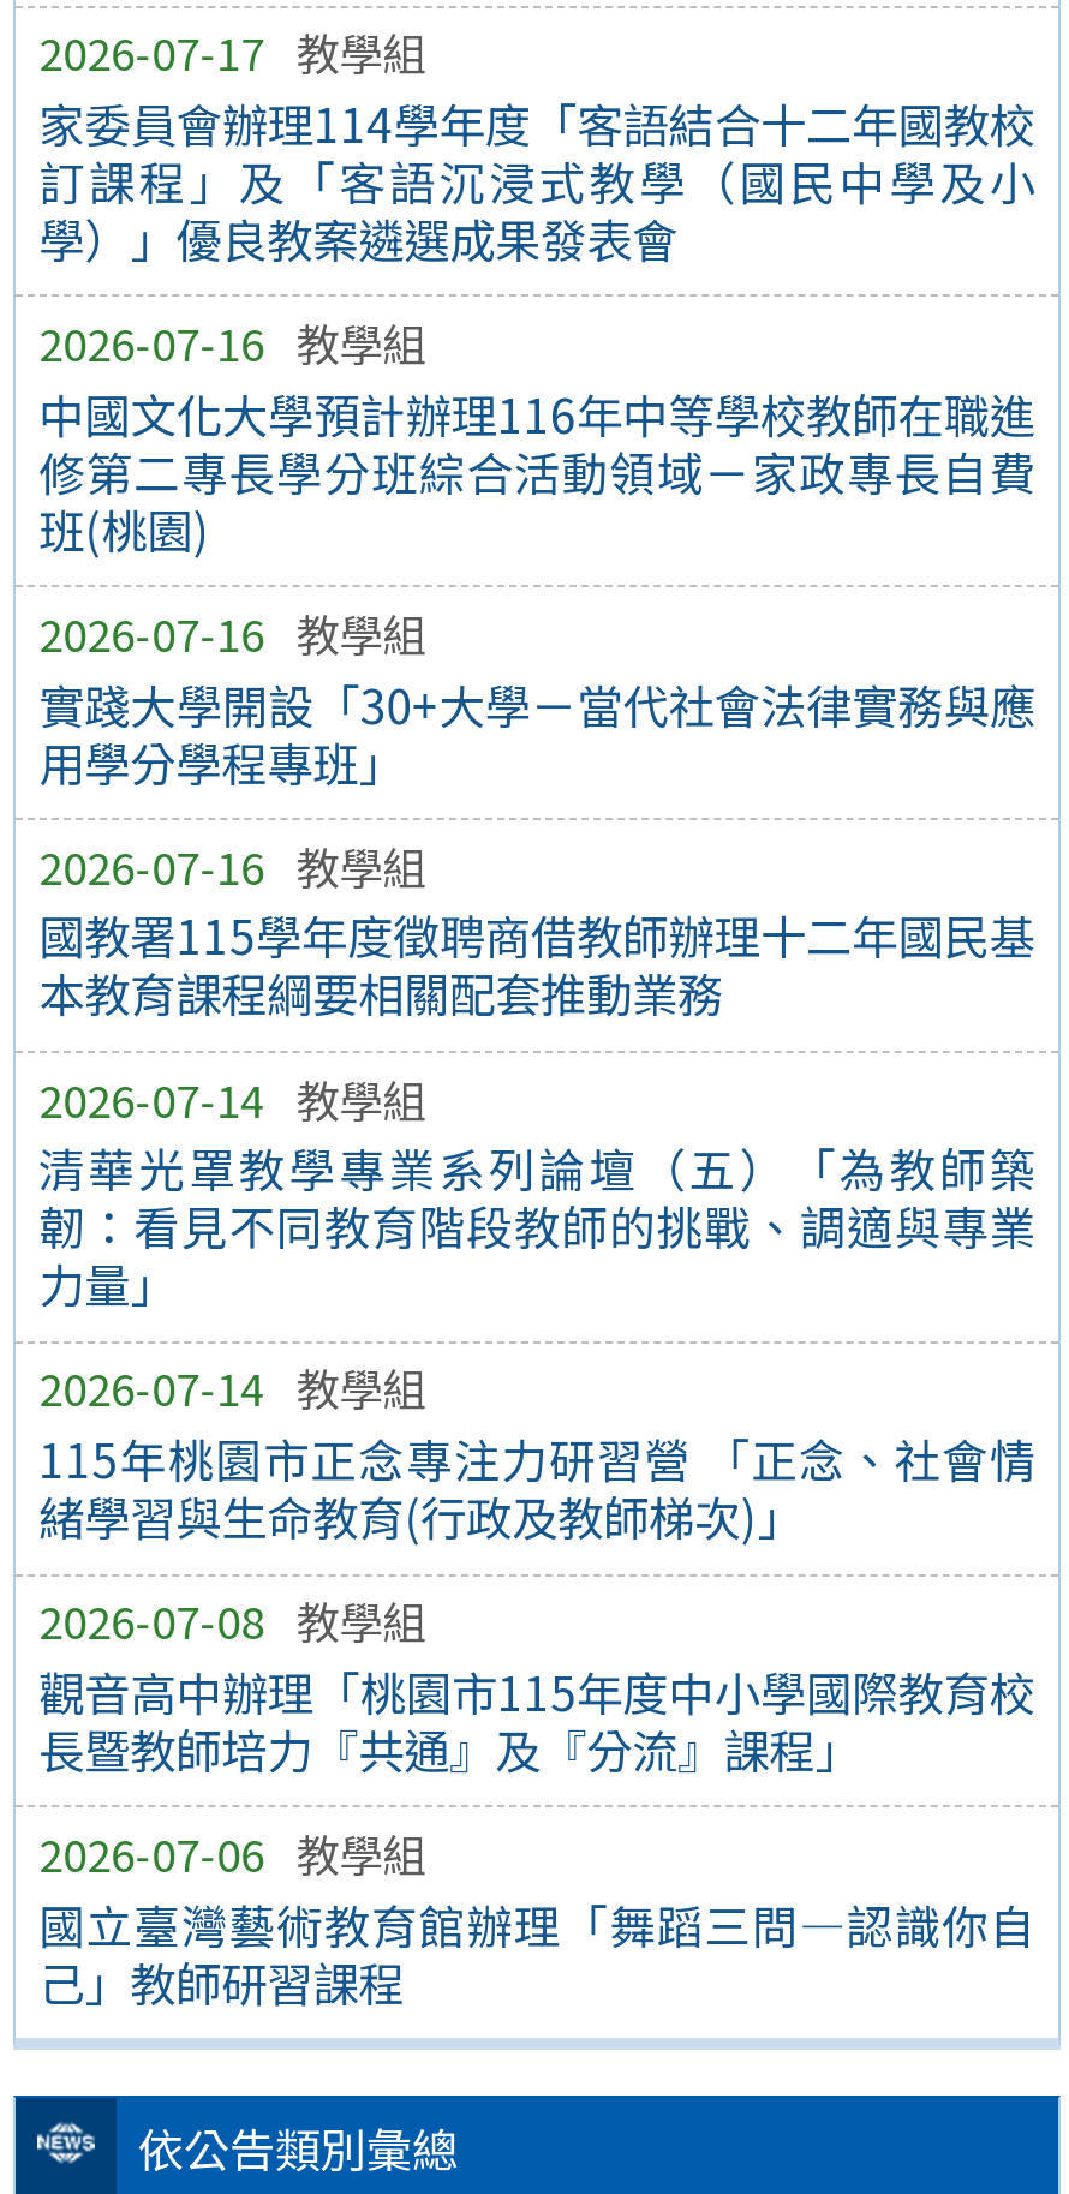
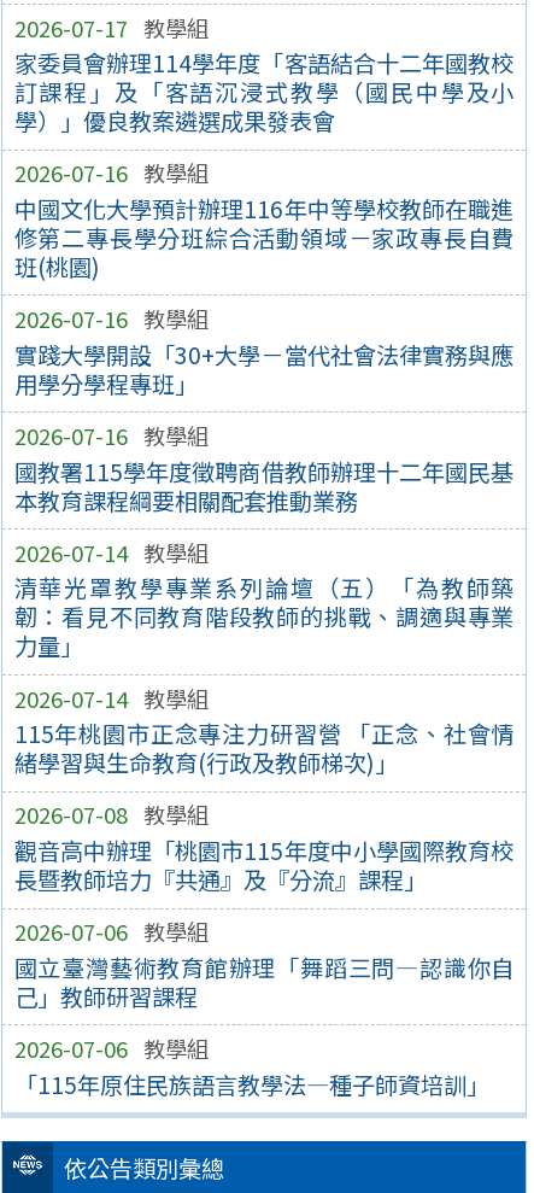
none -> [14,1033,489,1101] 2026-07-06 教學組 | 「115年原住民族語言教學法—種子師資培訓」

